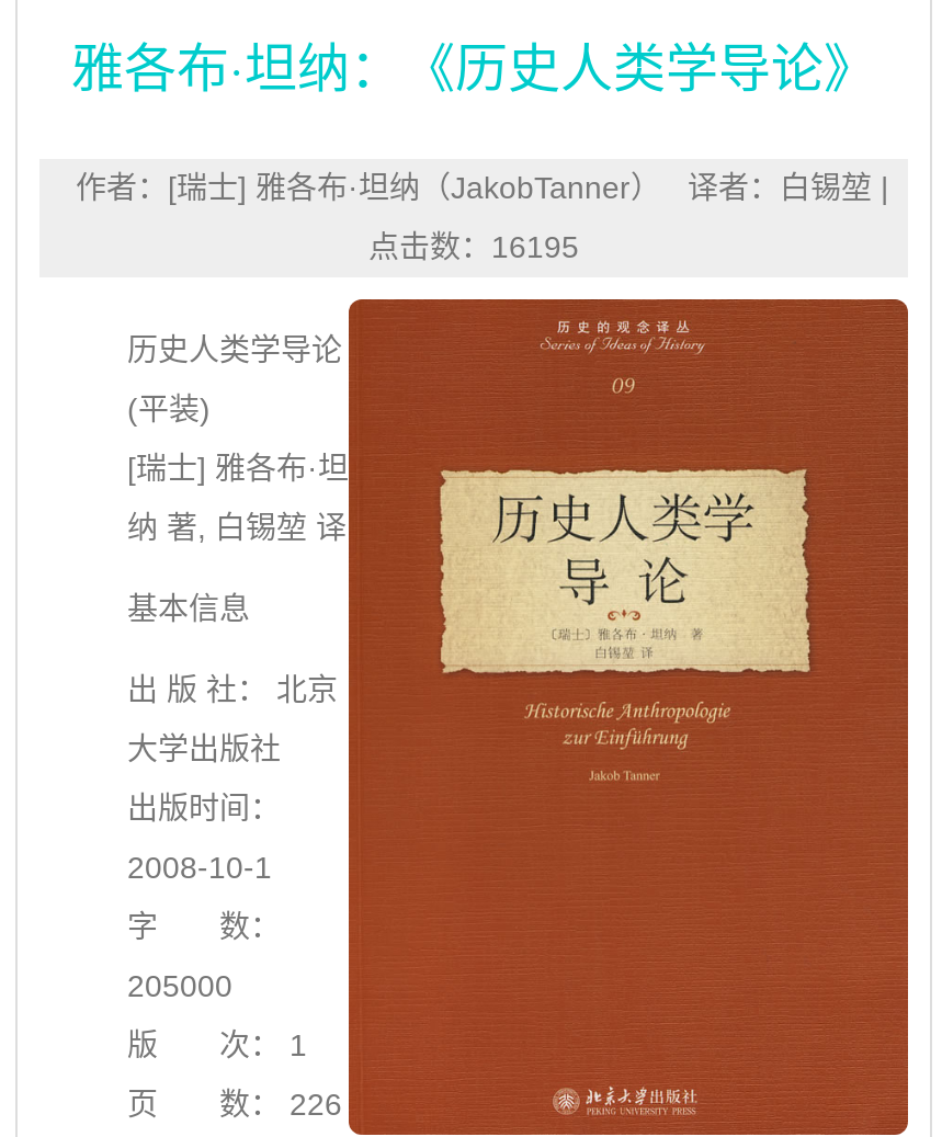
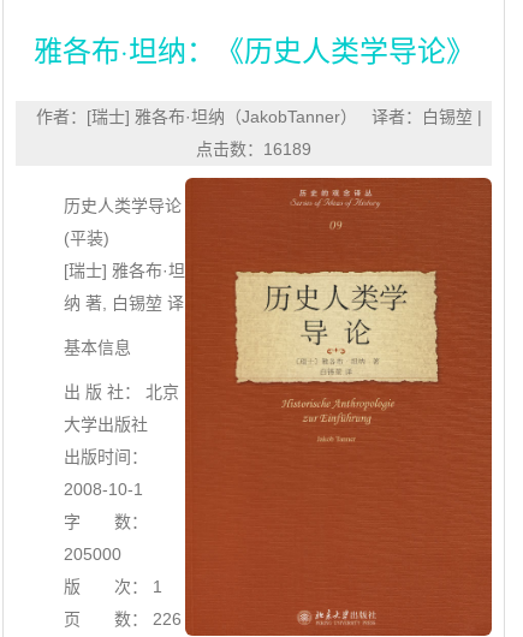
[368,229,579,264] 点击数：16195 -> [196,139,311,159] 点击数：16189

